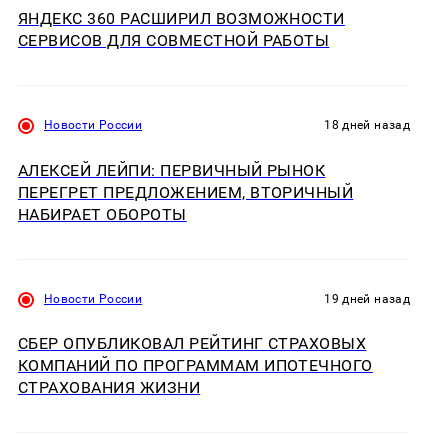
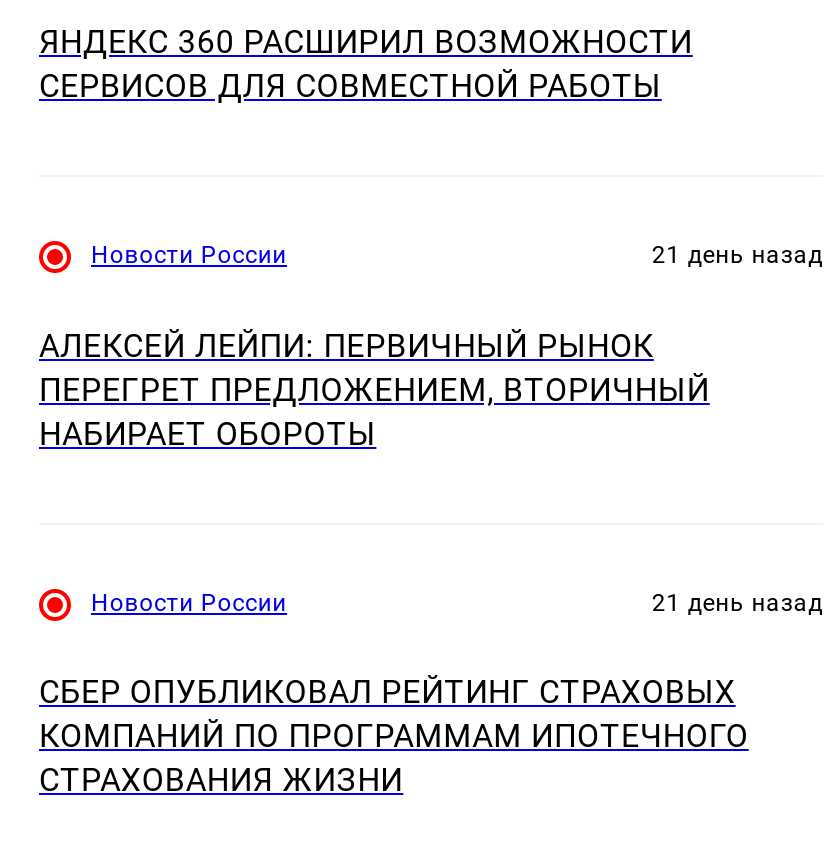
[324,118,410,132] 18 дней назад -> [652,242,823,270] 21 день назад
[324,292,410,306] 19 дней назад -> [652,589,823,617] 21 день назад

